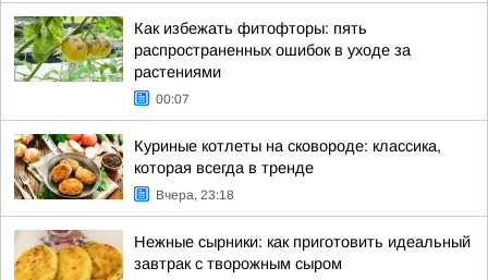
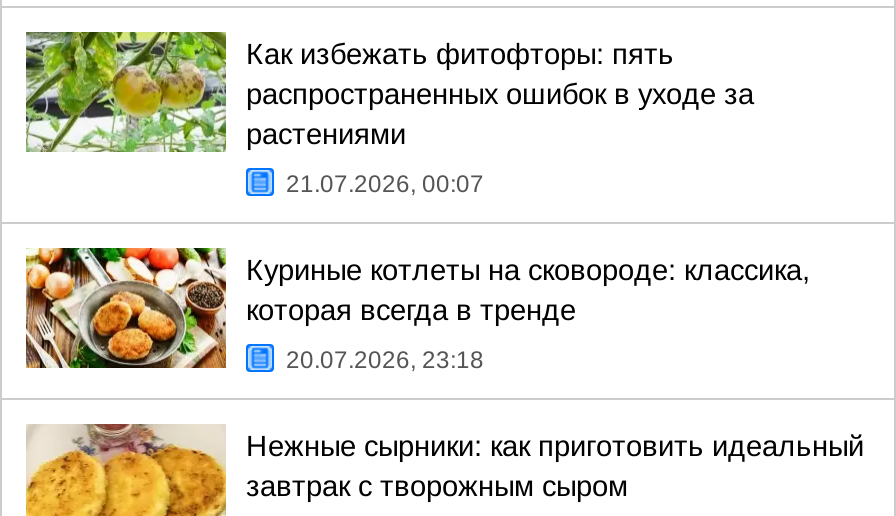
[156,92,190,107] 00:07 -> [286,170,484,198] 21.07.2026, 00:07
[156,187,234,203] Вчера, 23:18 -> [286,346,484,374] 20.07.2026, 23:18

